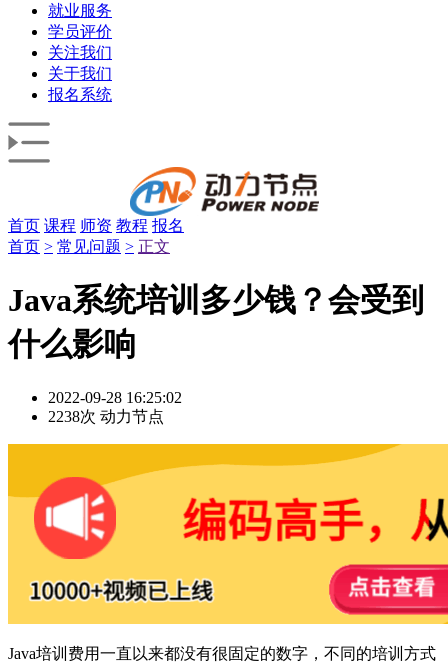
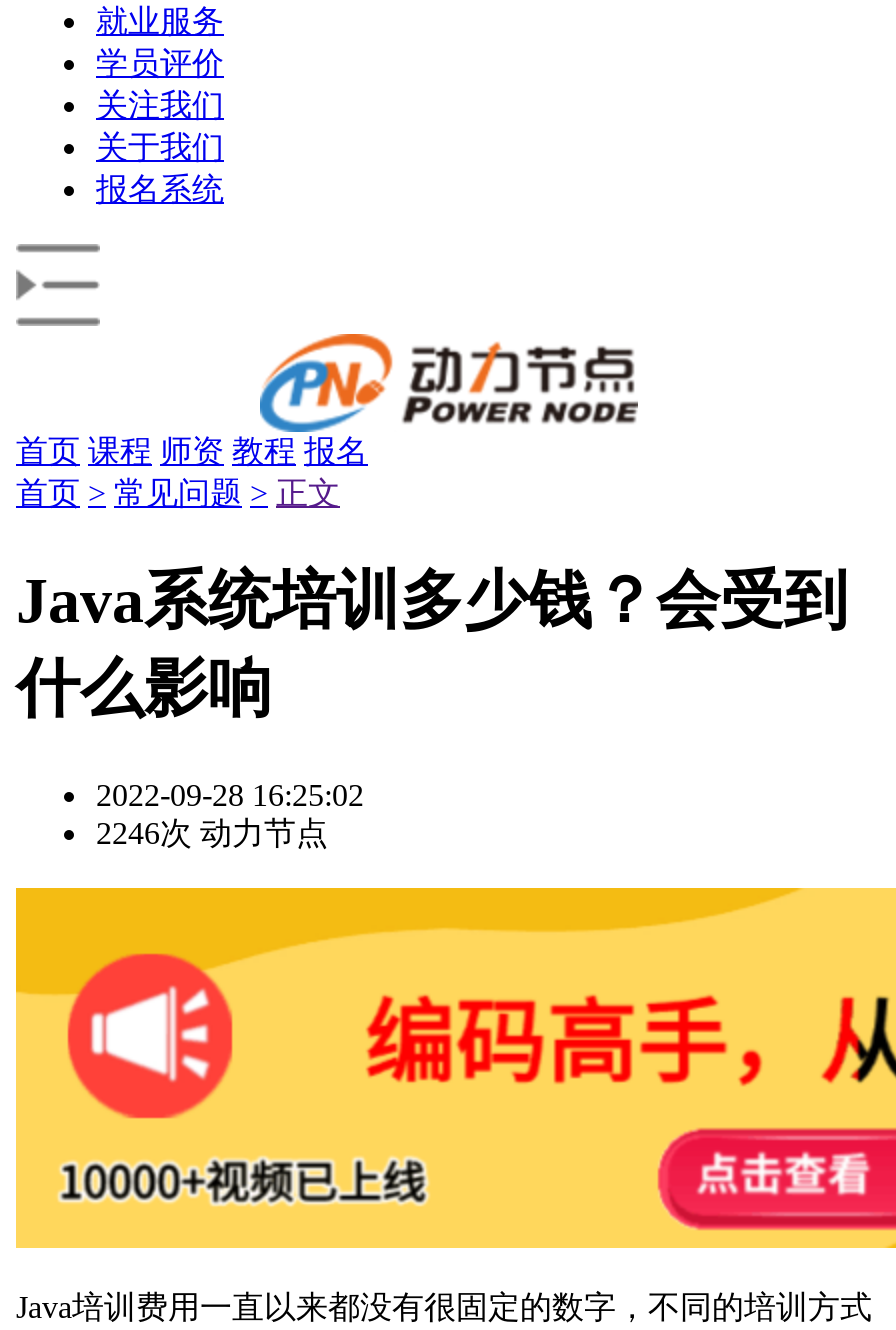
[48,408,164,425] 2238次动力节点 -> [96,816,328,850] 2246次动力节点

